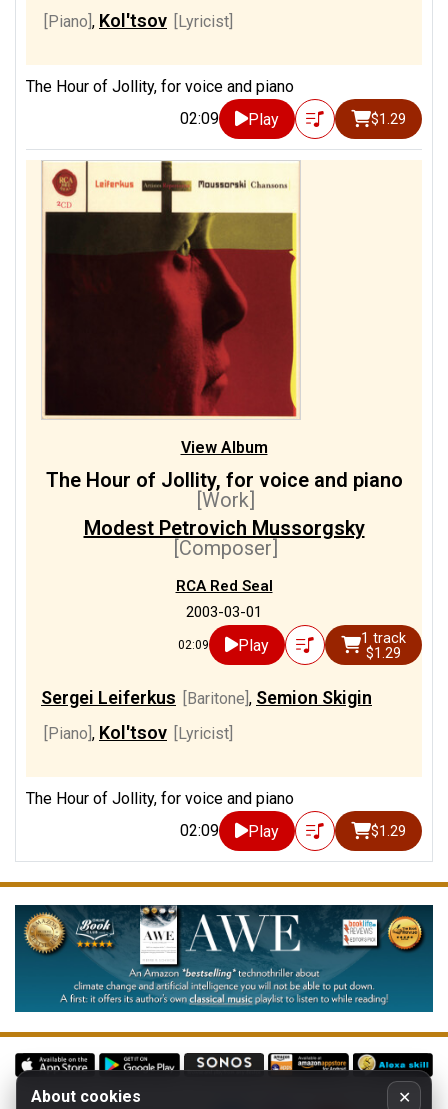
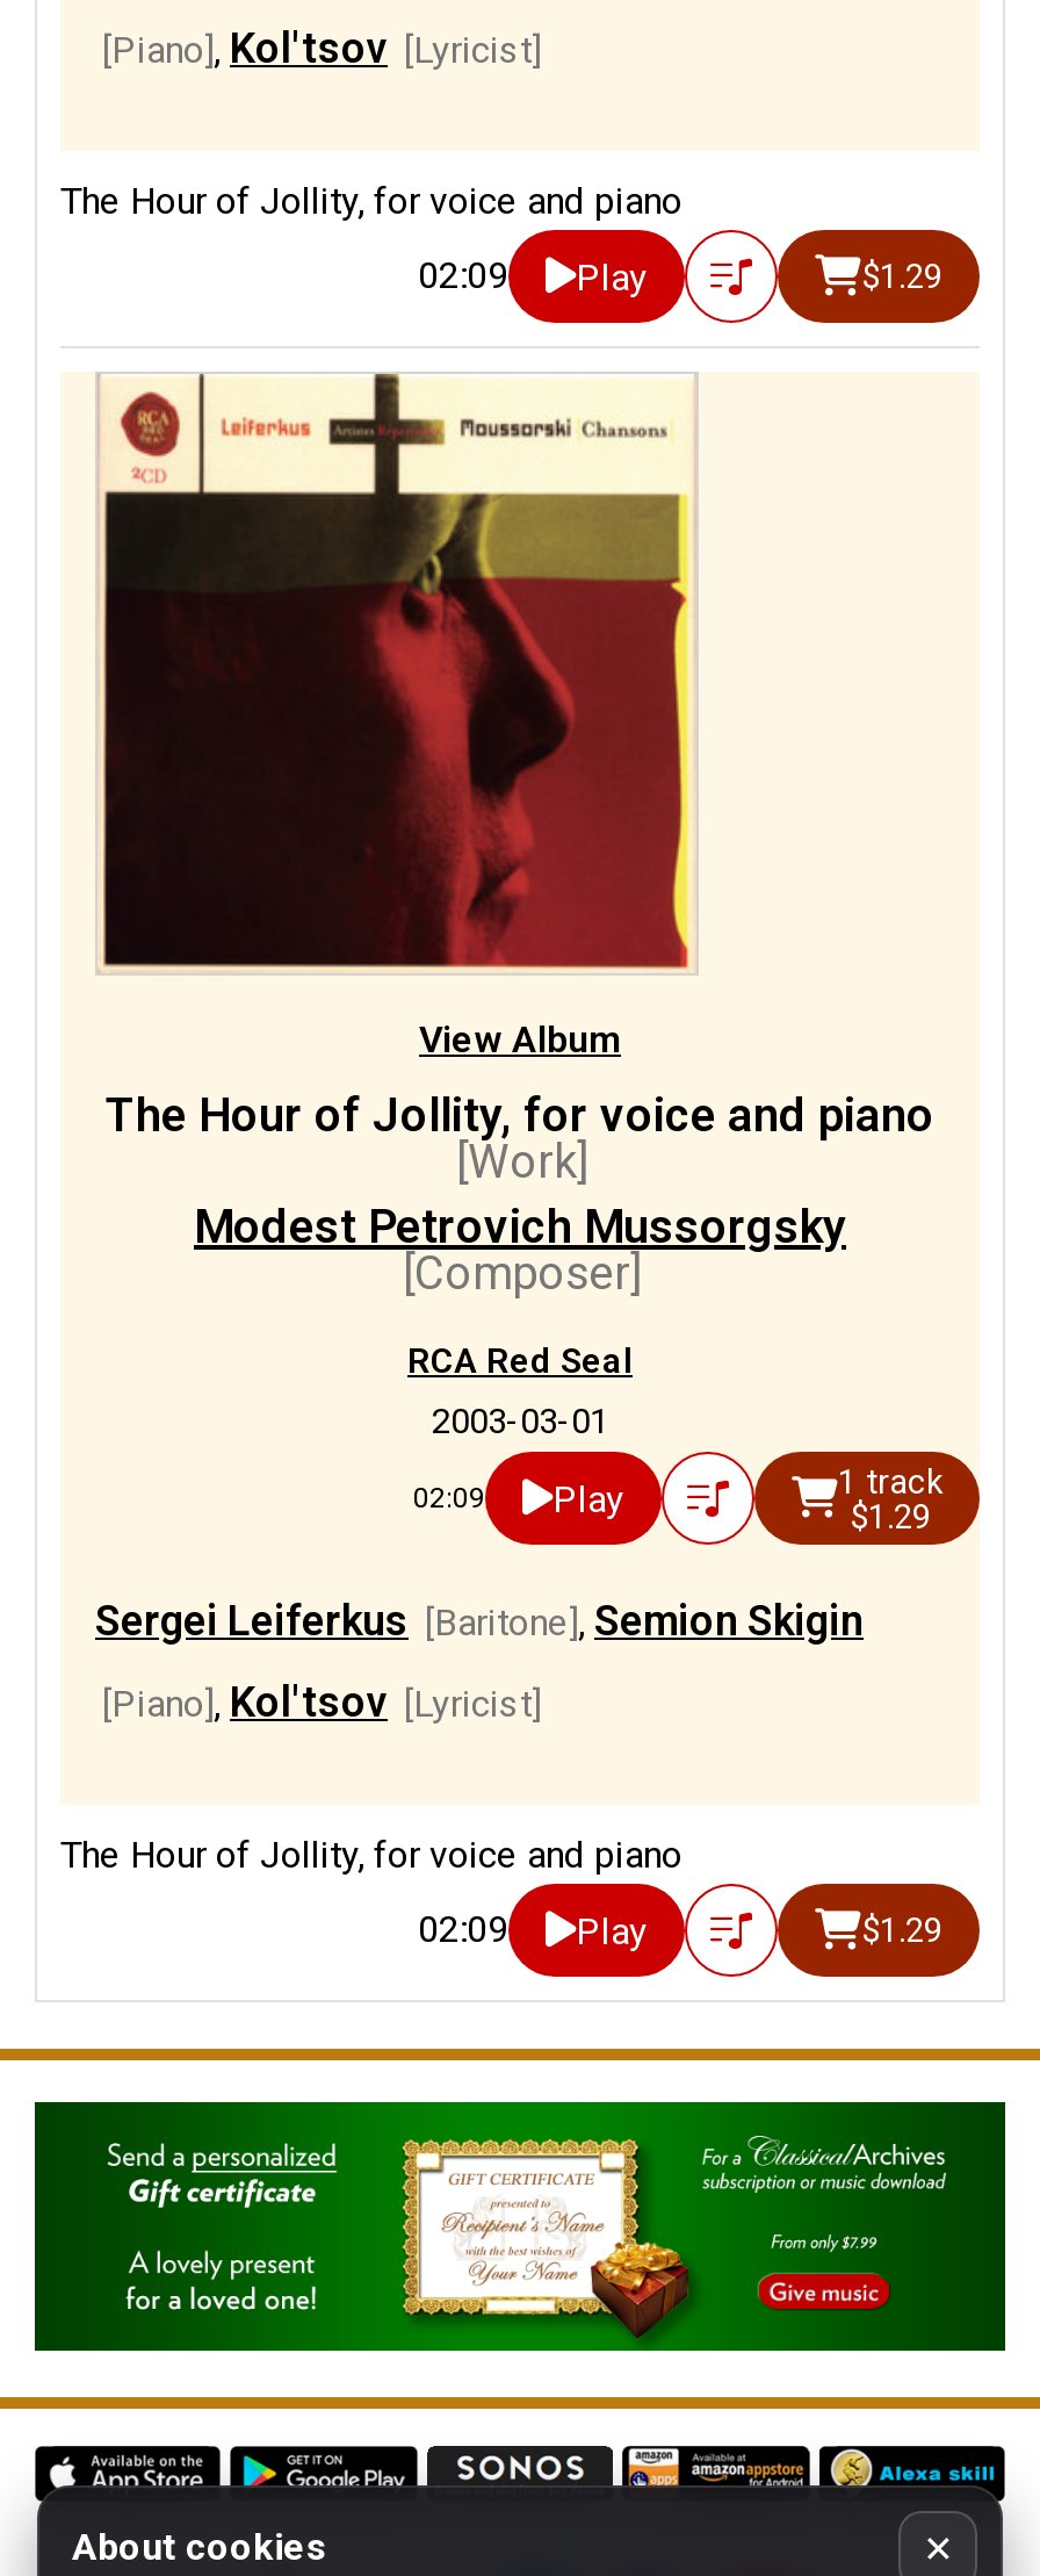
[14,904,434,1013] [image] -> [32,2100,1008,2353] [image]

